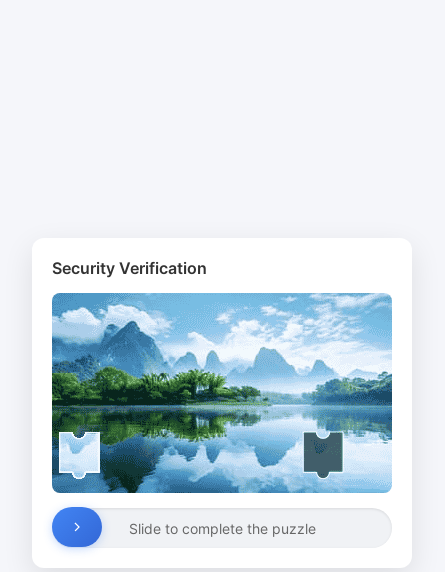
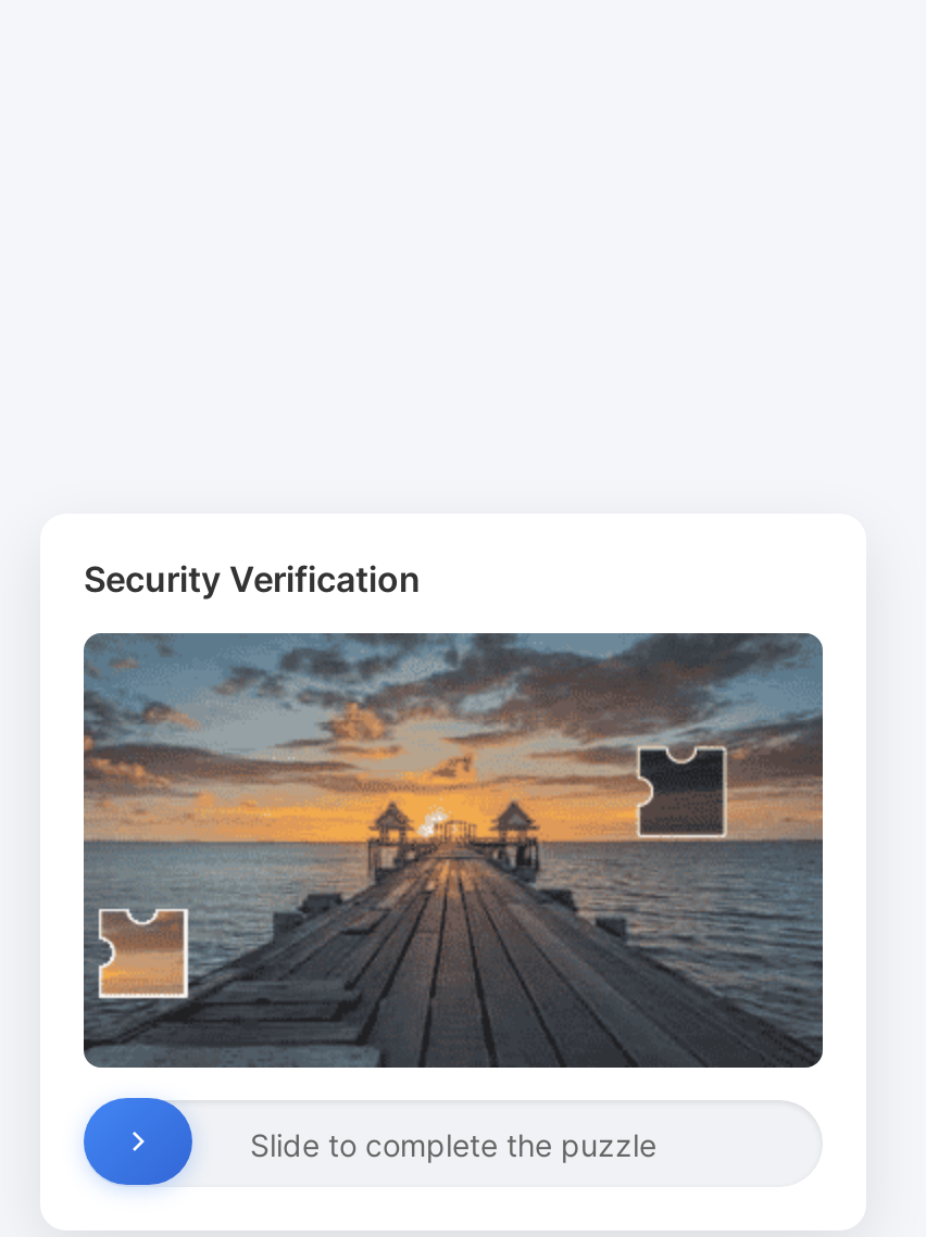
[51,292,393,494] [image] -> [82,631,825,1070] [image]

